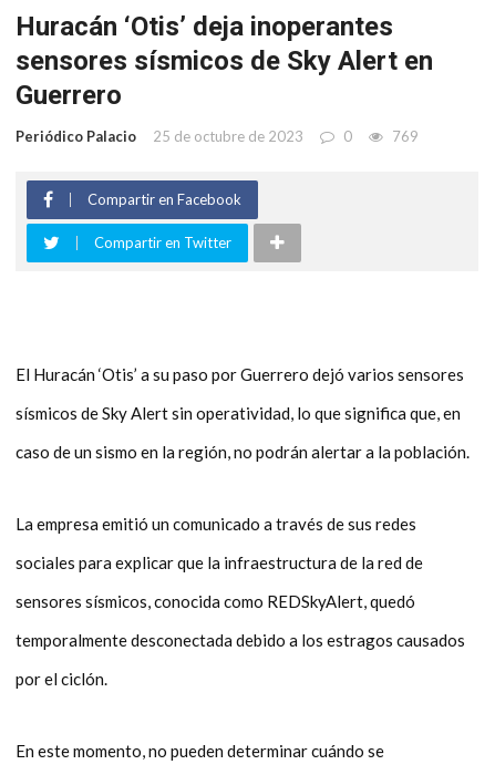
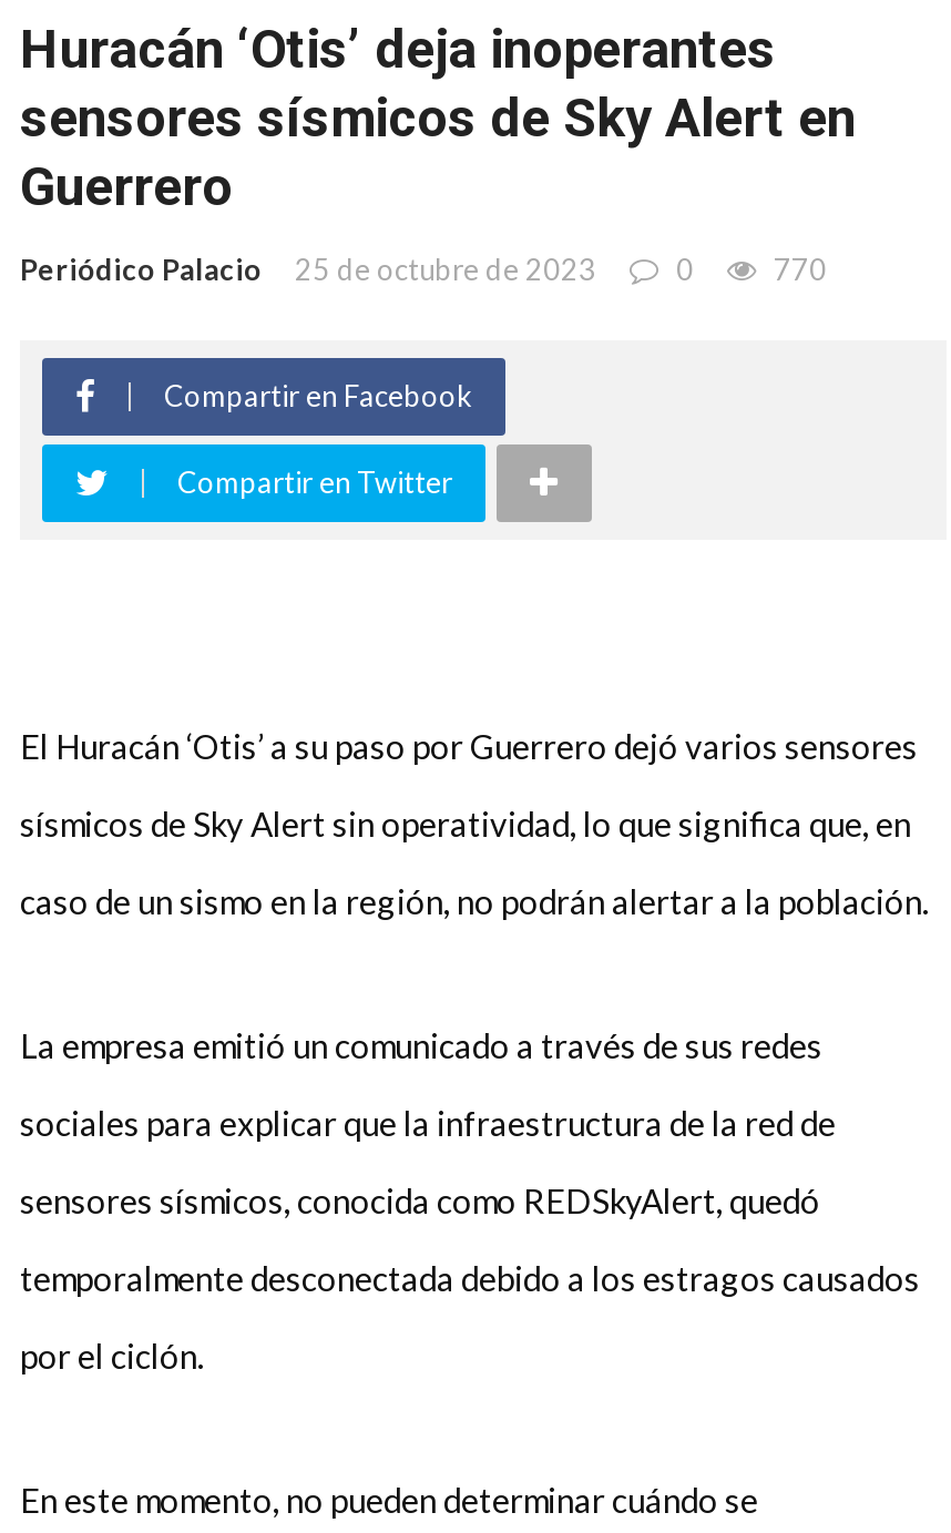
[392,127,419,145] 769 -> [774,252,827,287] 770

